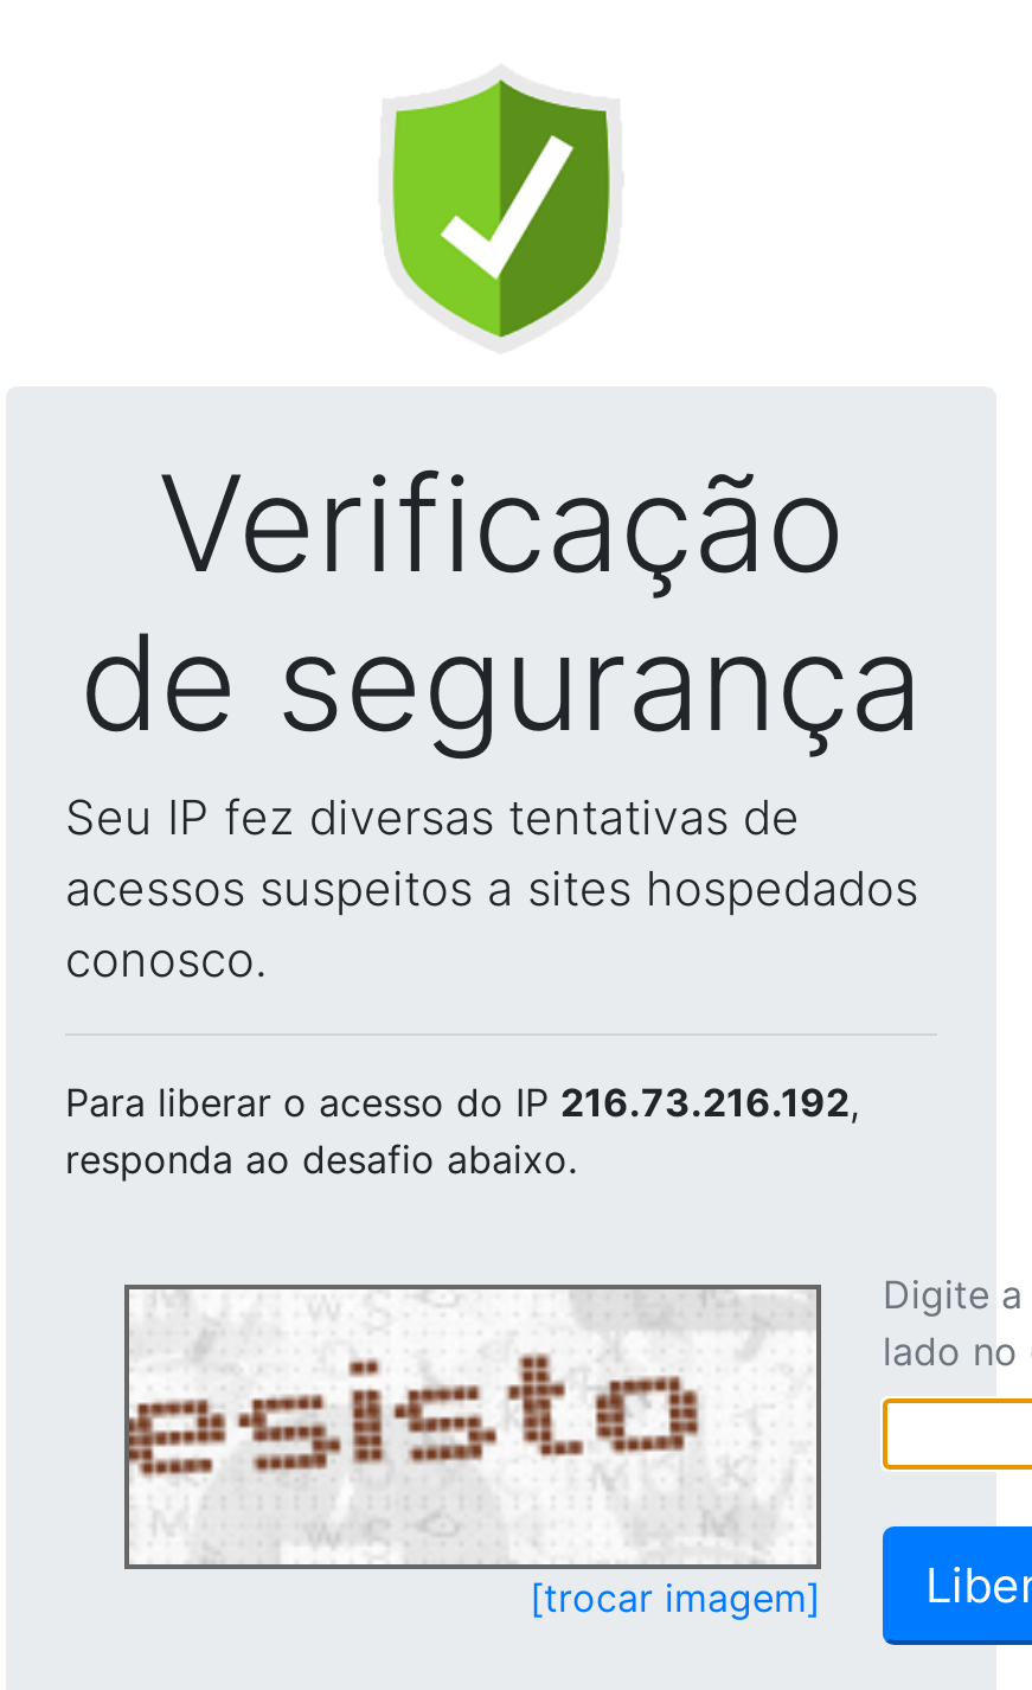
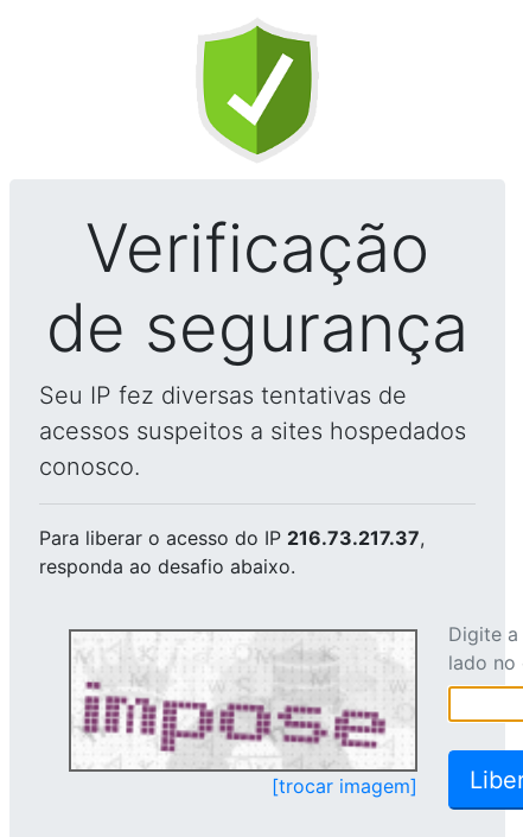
[65,1078,859,1126] Para liberar o acesso do IP 216.73.216.192, -> [39,526,425,550] Para liberar o acesso do IP 216.73.217.37,
[127,1297,762,1560] [image] -> [71,645,388,766] [image]

